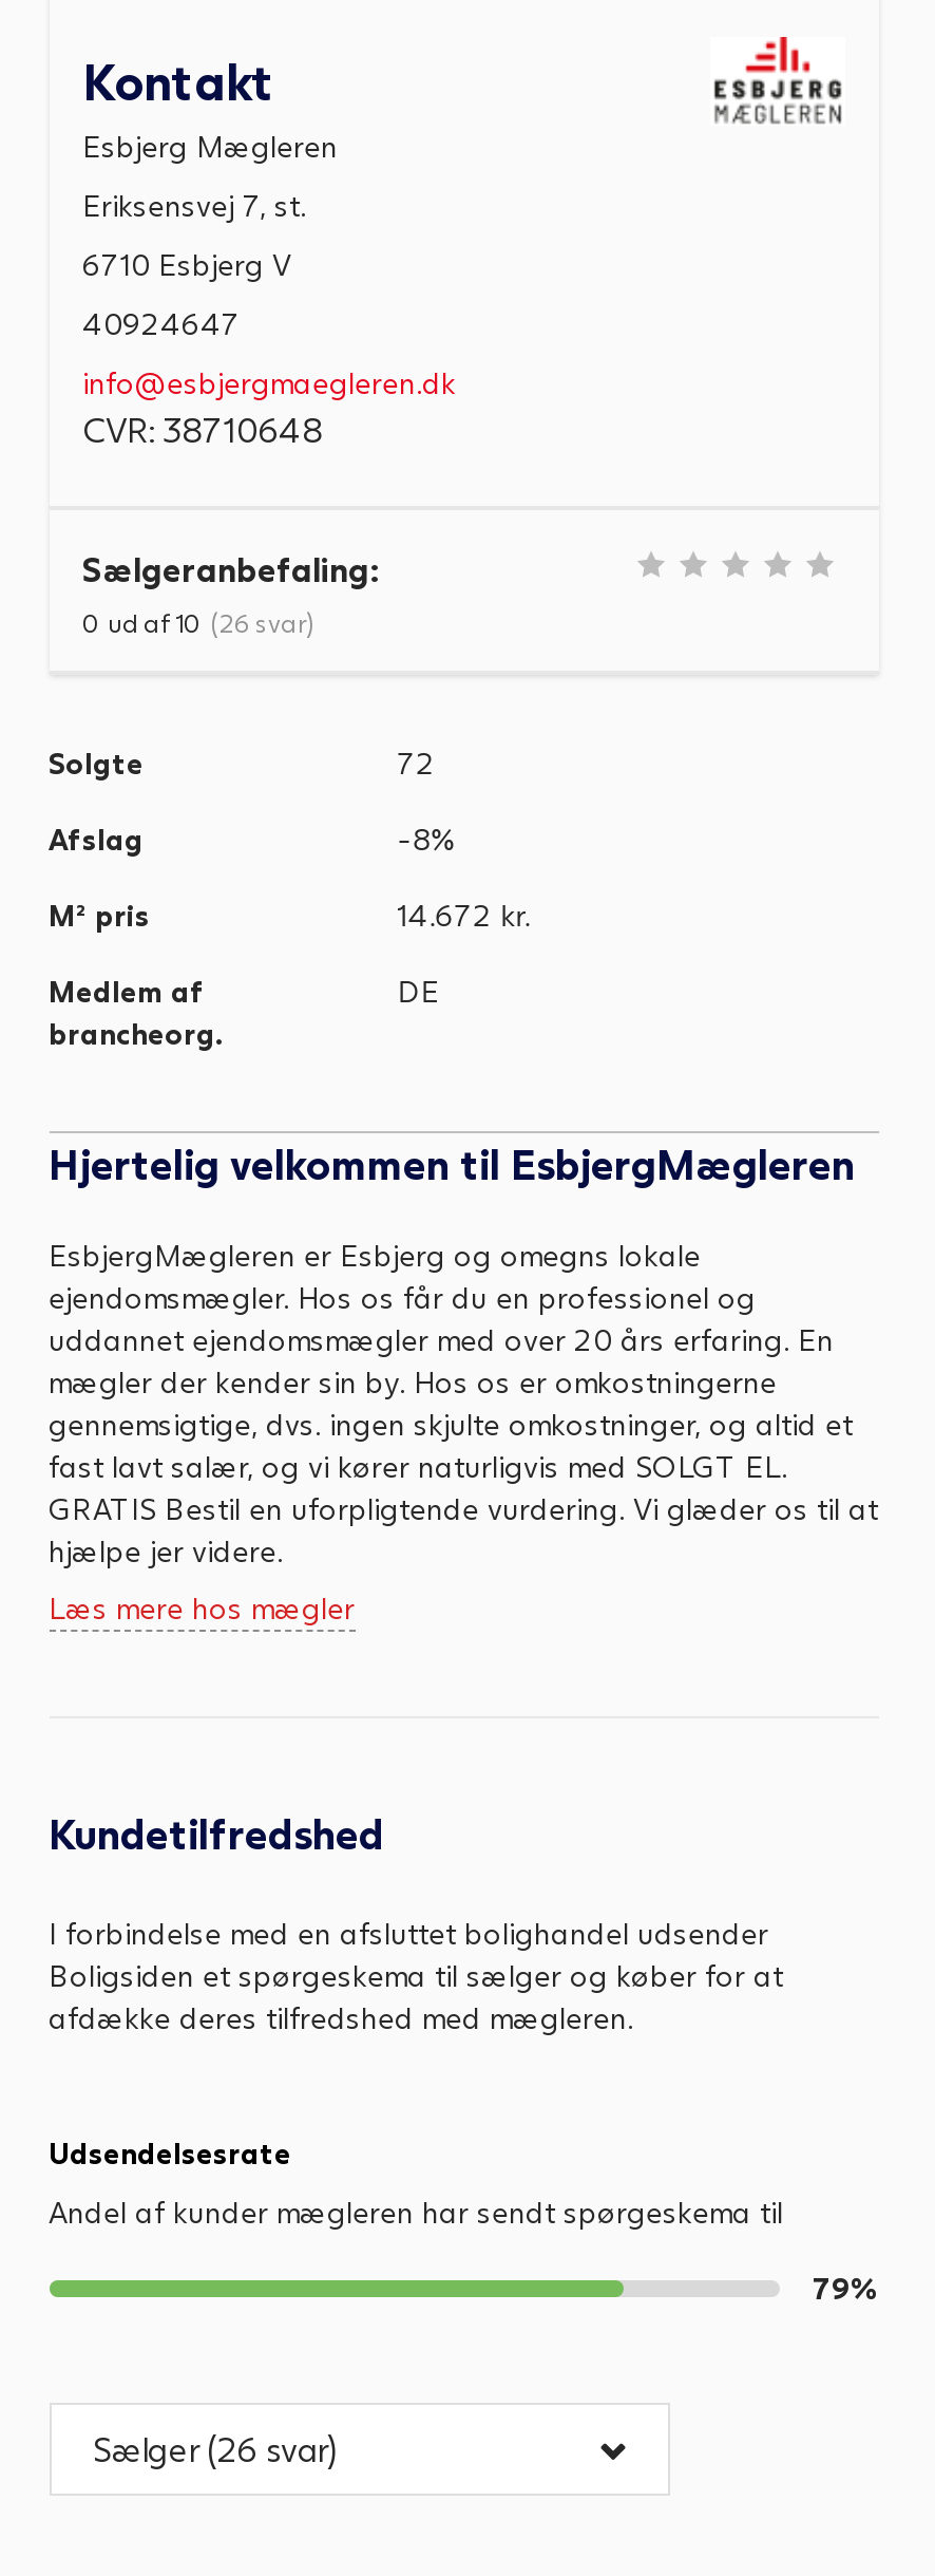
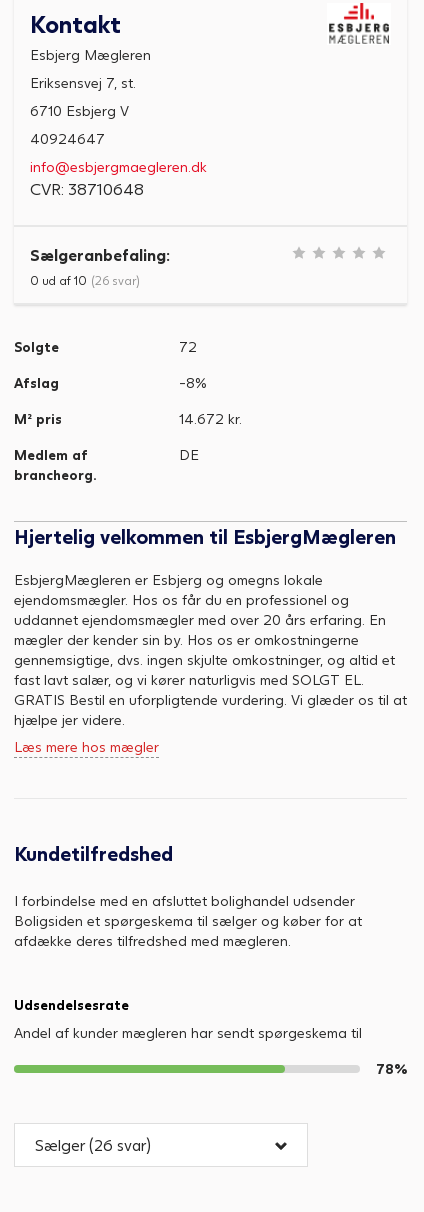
[813,2270,878,2306] 79% -> [375,1060,406,1077] 78%

